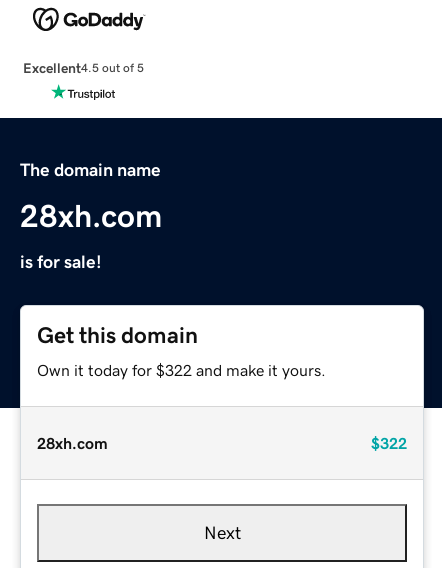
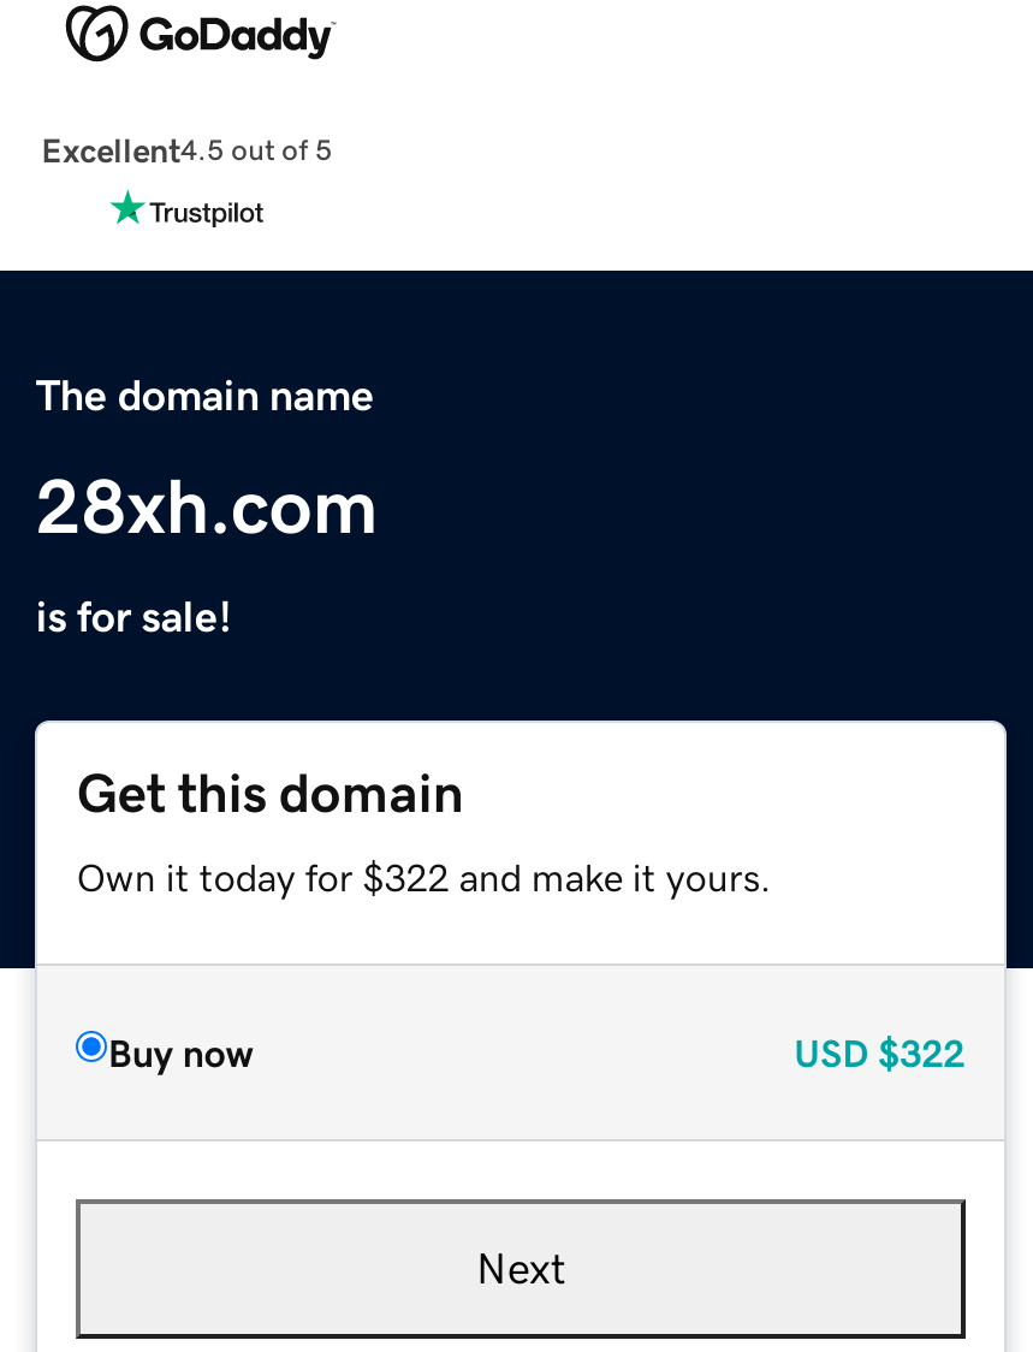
[37,435,407,451] 28xh.com | $322 -> [108,1032,965,1071] Buy now | USD $322

